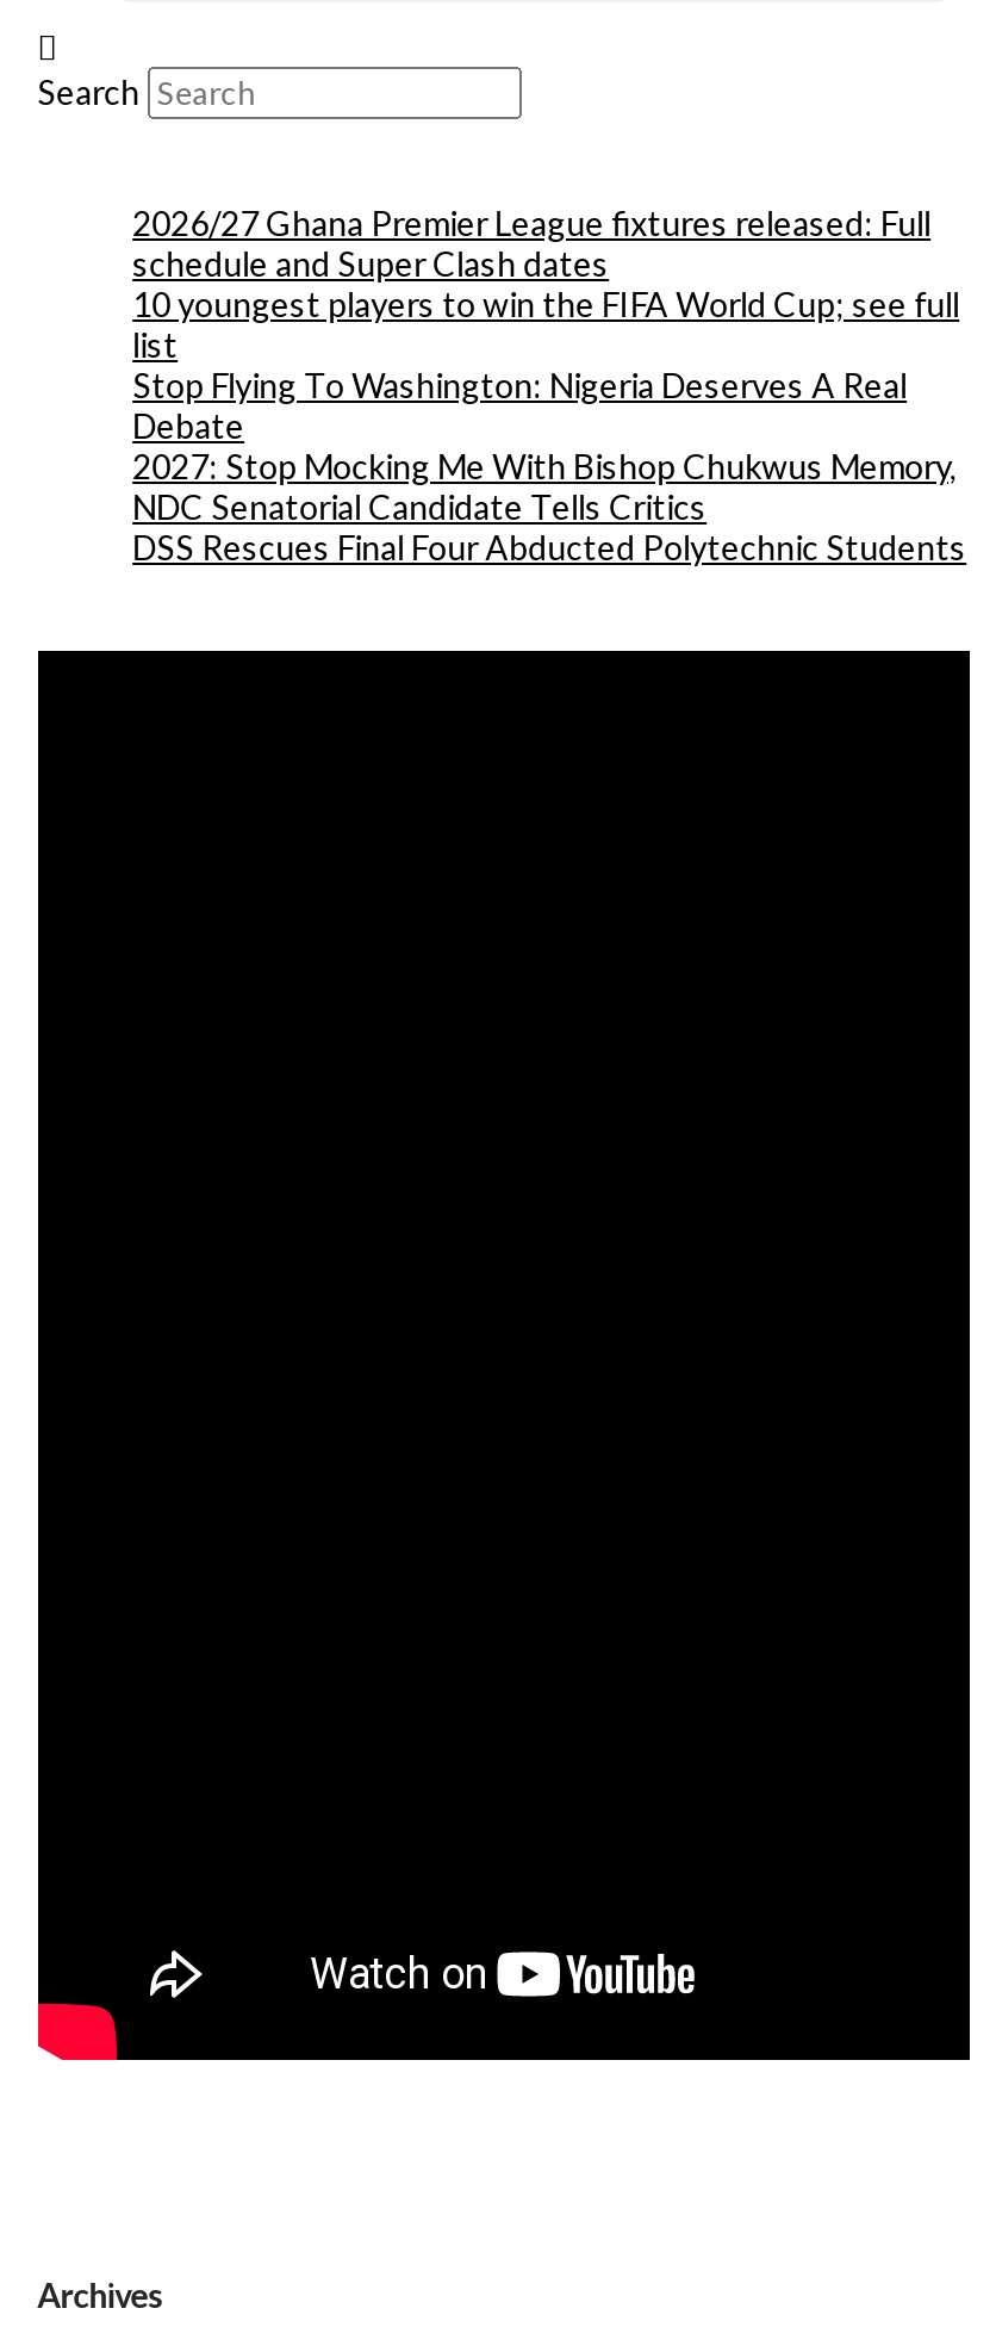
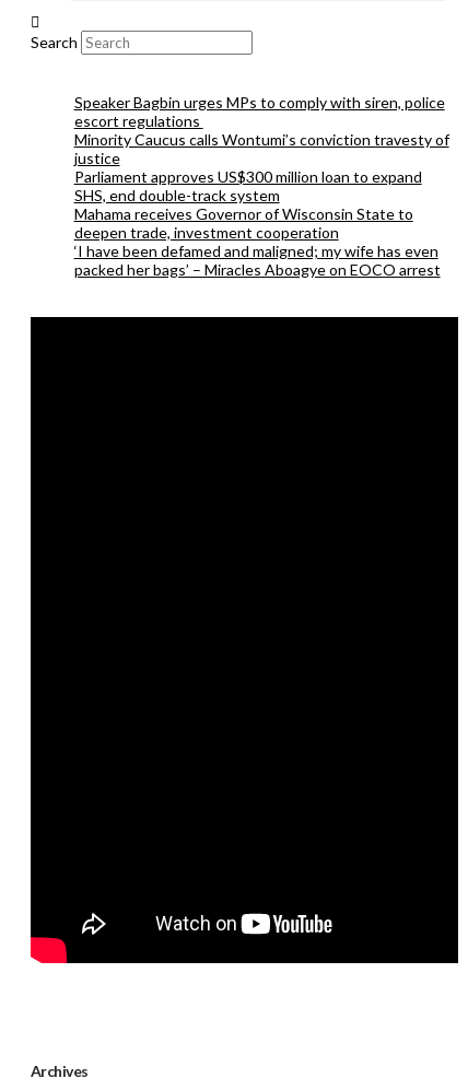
[132,204,966,568] 2026/27 Ghana Premier League fixtures released: Full | schedule and Super Clash dates | 10 youngest players to win the FIFA World Cup; see full | list | Stop Flying To Washington: Nigeria Deserves A Real | Debate | 2027: Stop Mocking Me With Bishop Chukwus Memory, | NDC Senatorial Candidate Tells Critics | DSS Rescues Final Four Abducted Polytechnic Students -> [74,93,449,279] Speaker Bagbin urges MPs to comply with siren, police | escort regulations | Minority Caucus calls Wontumi’s conviction travesty of | justice | Parliament approves US$300 million loan to expand | SHS, end double-track system | Mahama receives Governor of Wisconsin State to | deepen trade, investment cooperation | ‘I have been defamed and maligned; my wife has even | packed her bags’ – Miracles Aboagye on EOCO arrest

